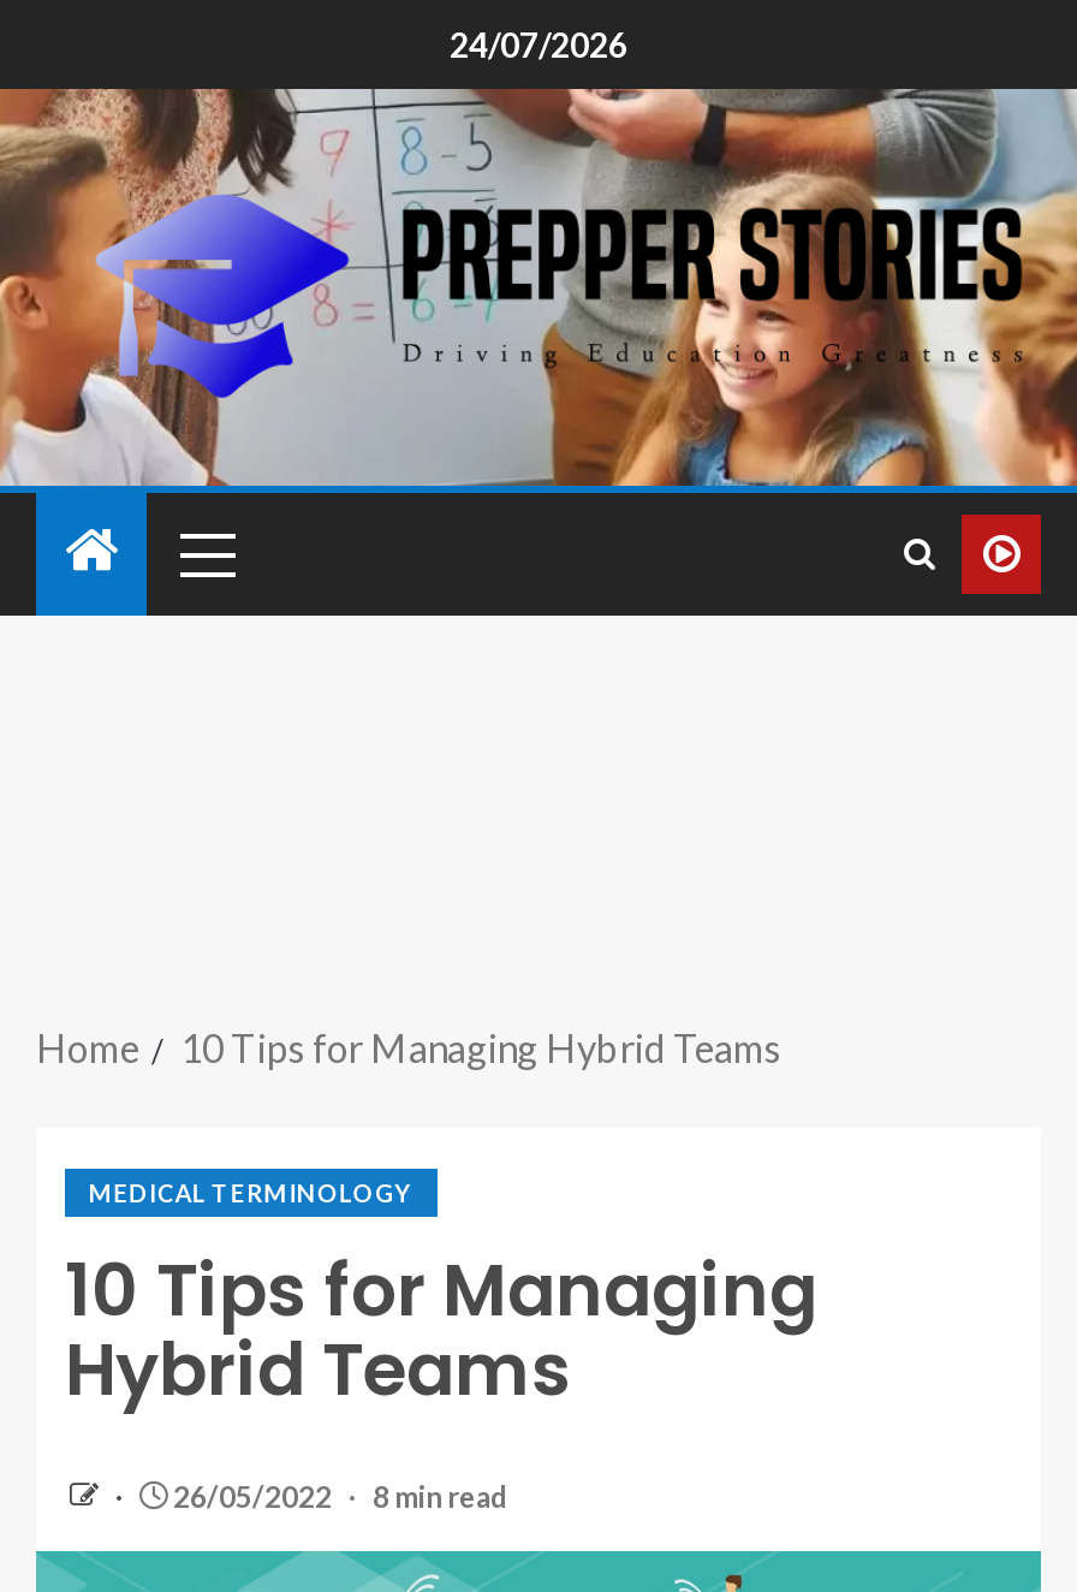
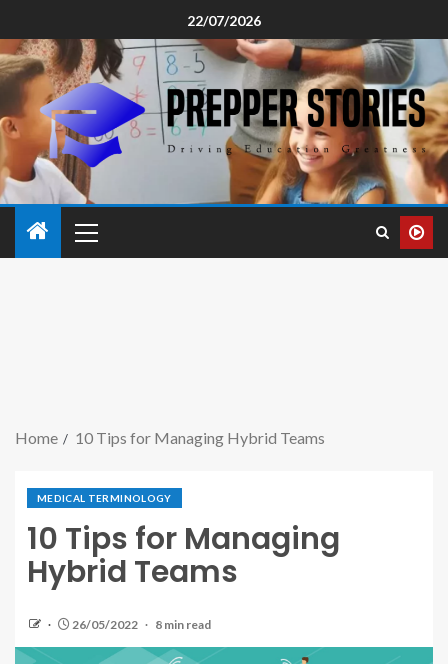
[450,24,627,65] 24/07/2026 -> [187,12,261,29] 22/07/2026

